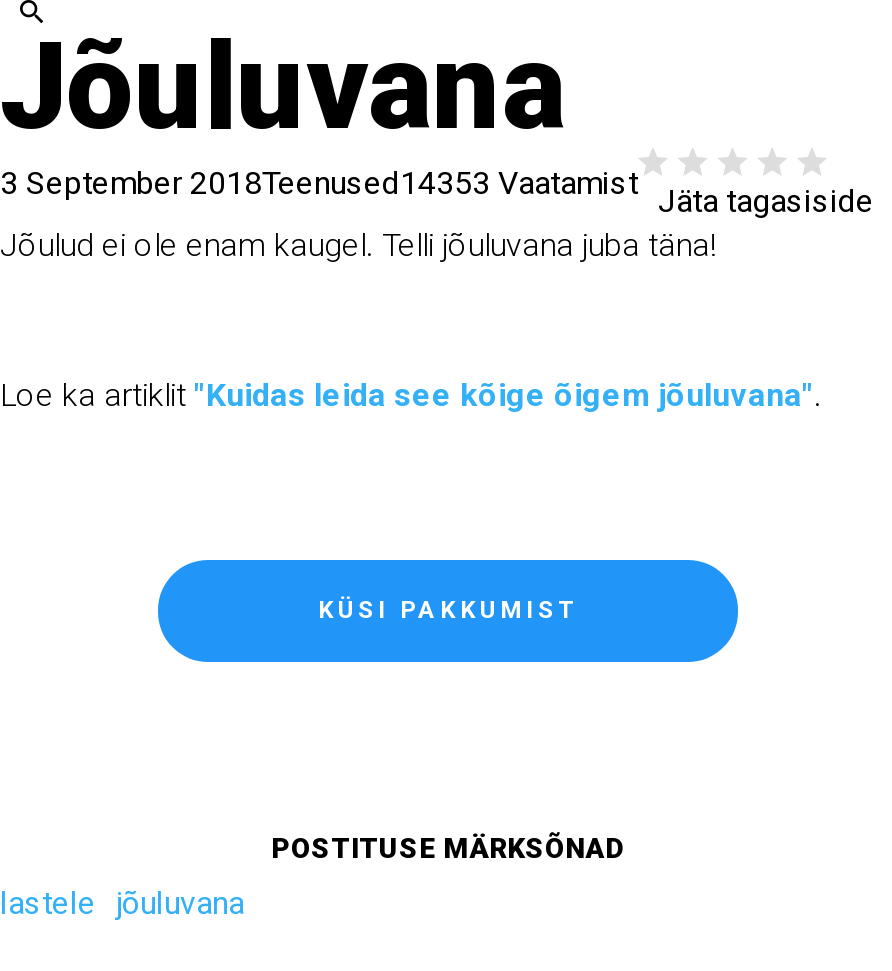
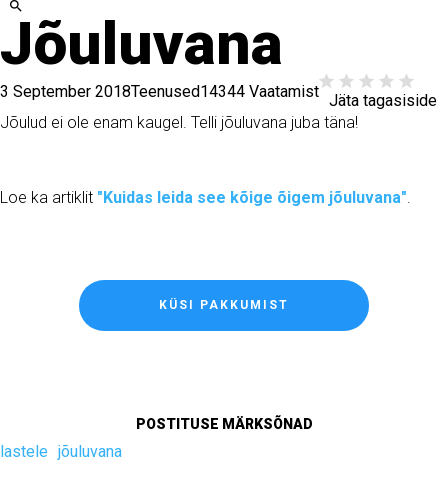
[0,164,874,221] 3 September 2018Teenused14353 Vaatamist Jäta tagasiside -> [0,82,437,110] 3 September 2018Teenused14344 Vaatamist Jäta tagasiside

